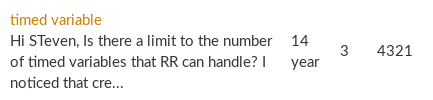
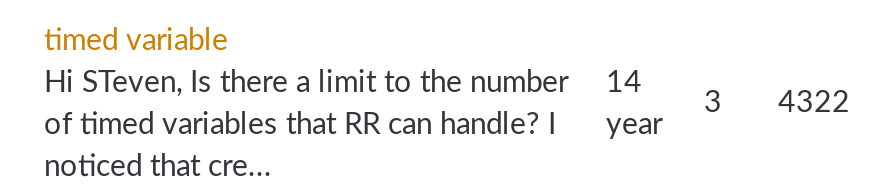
[340,44,413,59] 3 4321 -> [704,88,850,118] 3 4322

